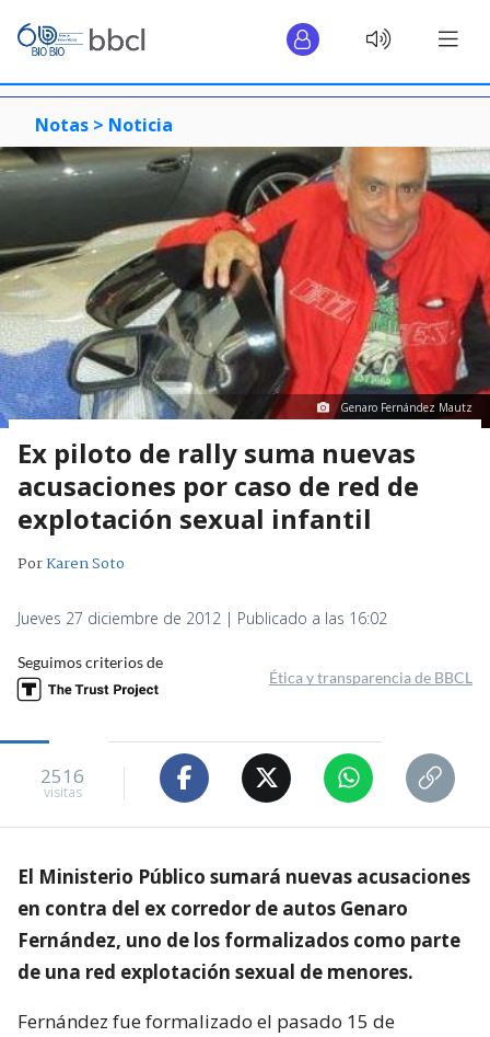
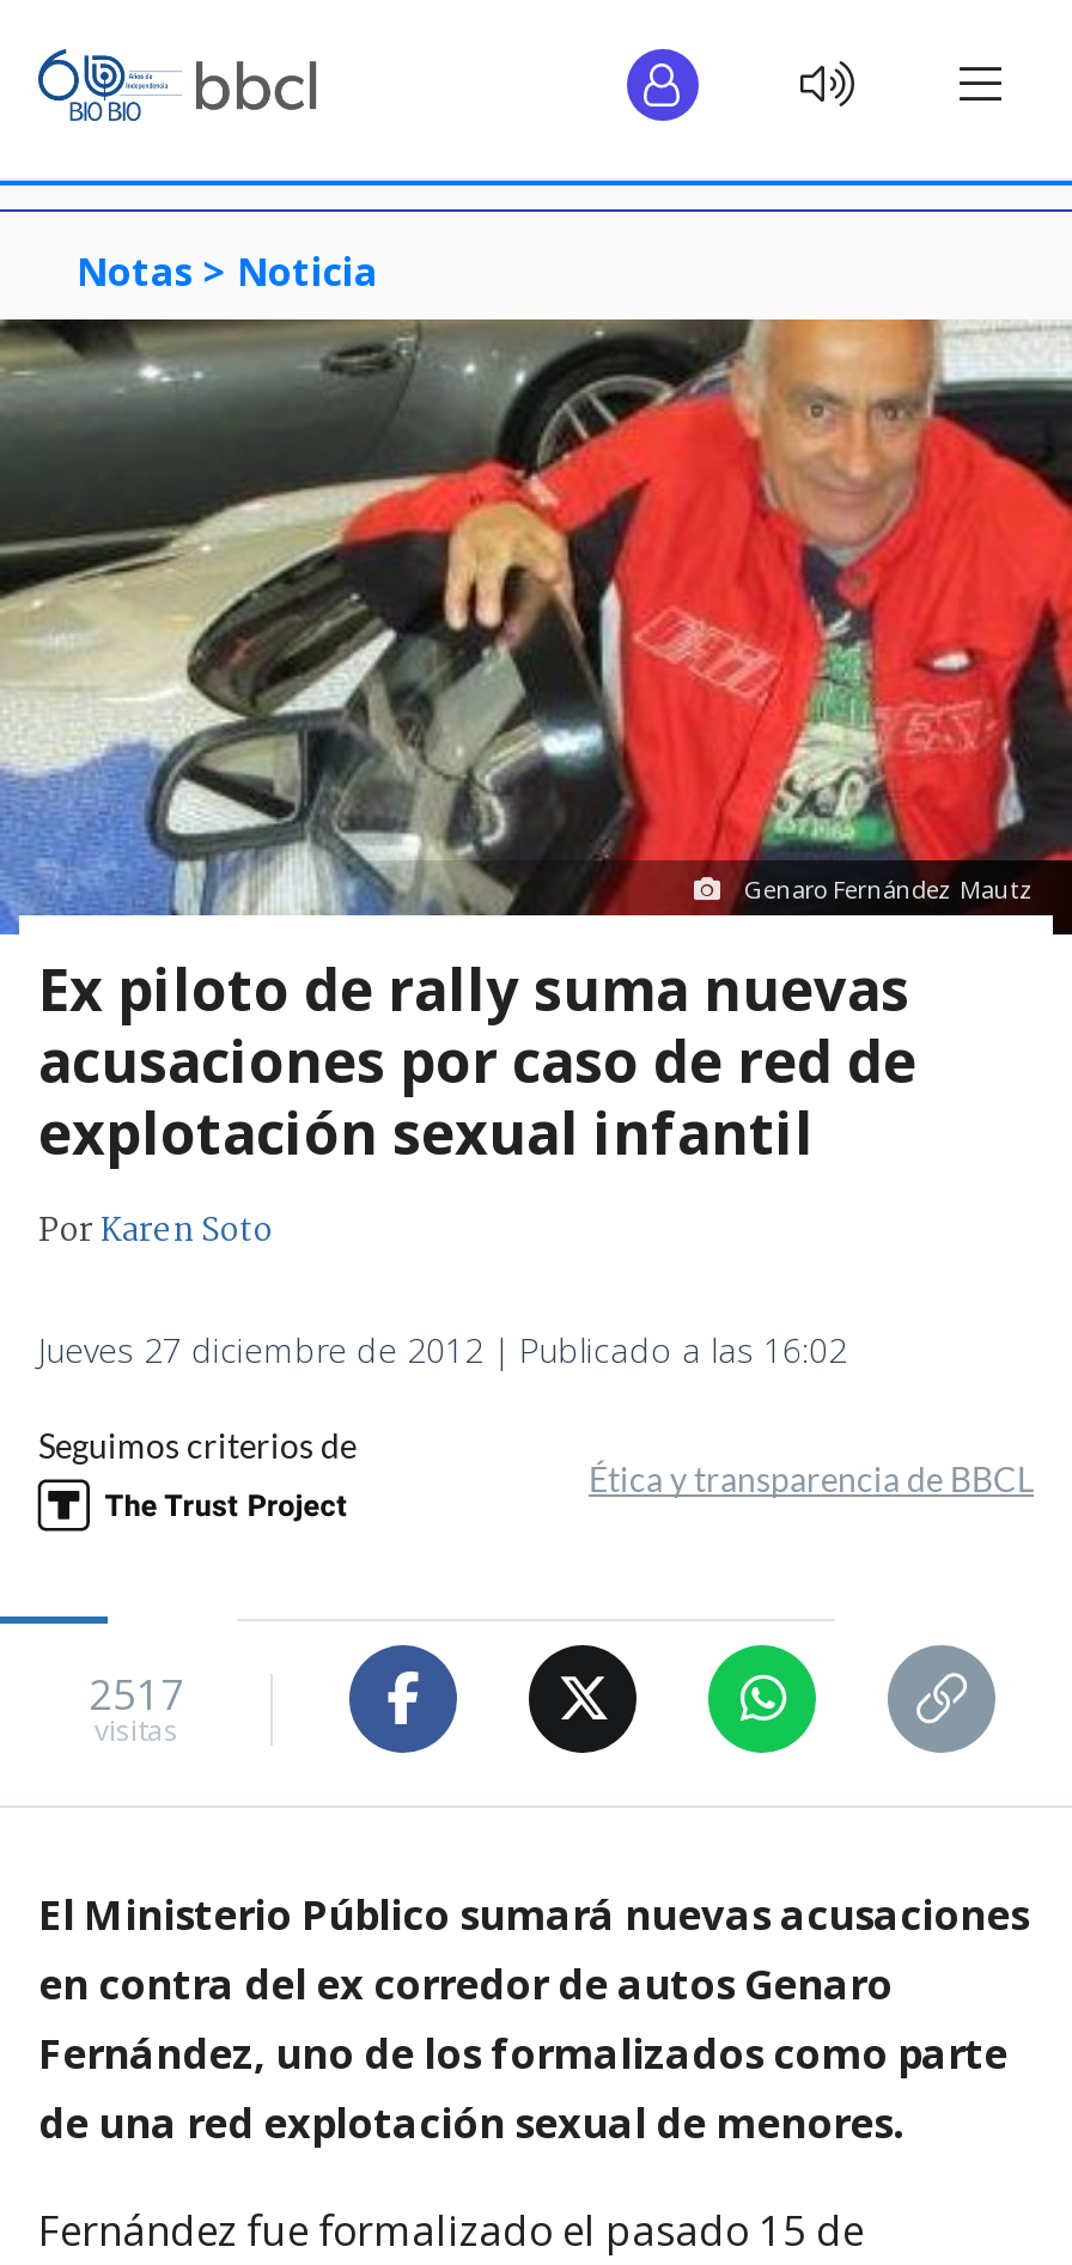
[40,764,84,789] 2516 -> [89,1667,184,1723] 2517

